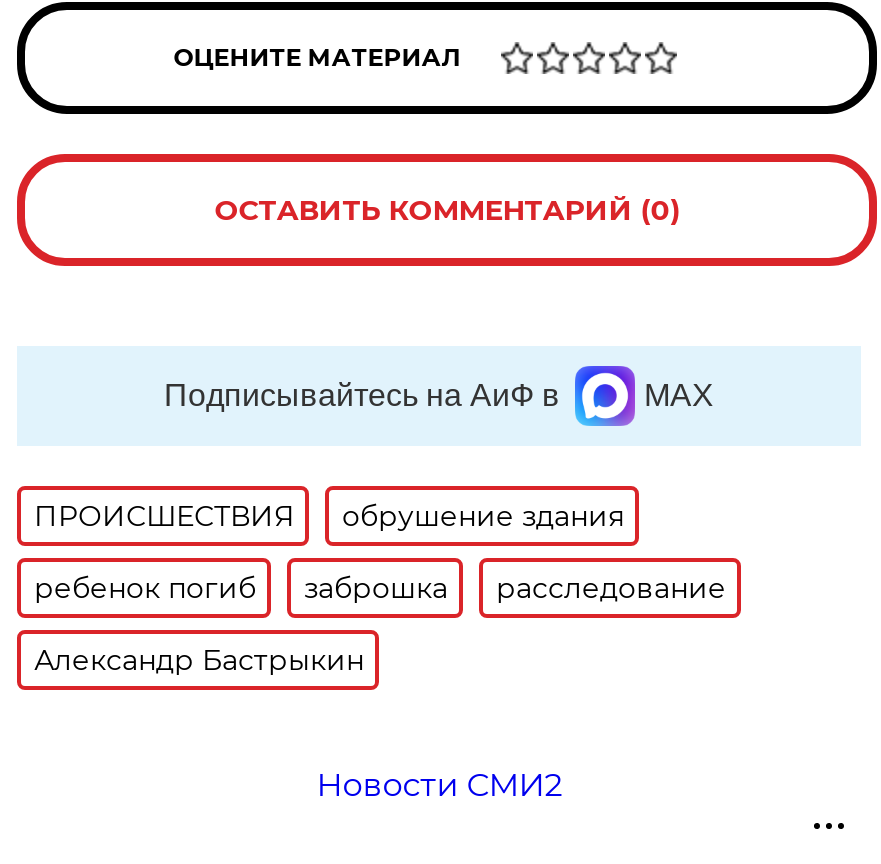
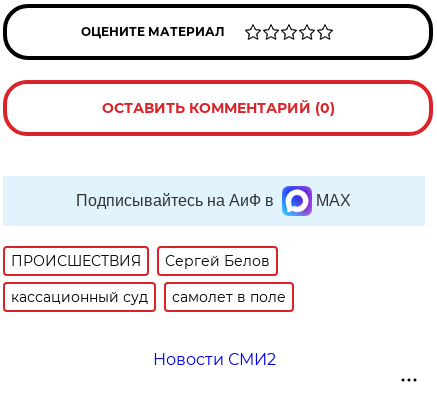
[34,497,726,677] обрушение здания | ребенок погиб | заброшка | расследование | Александр Бастрыкин -> [11,252,286,306] Сергей Белов | кассационный суд | самолет в поле

